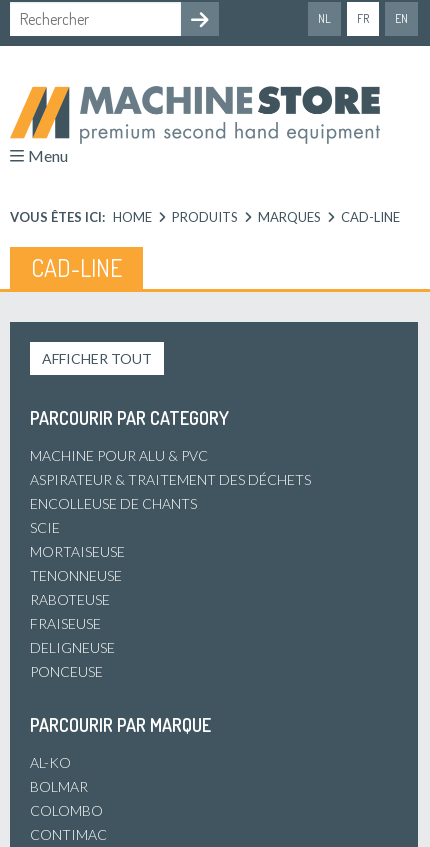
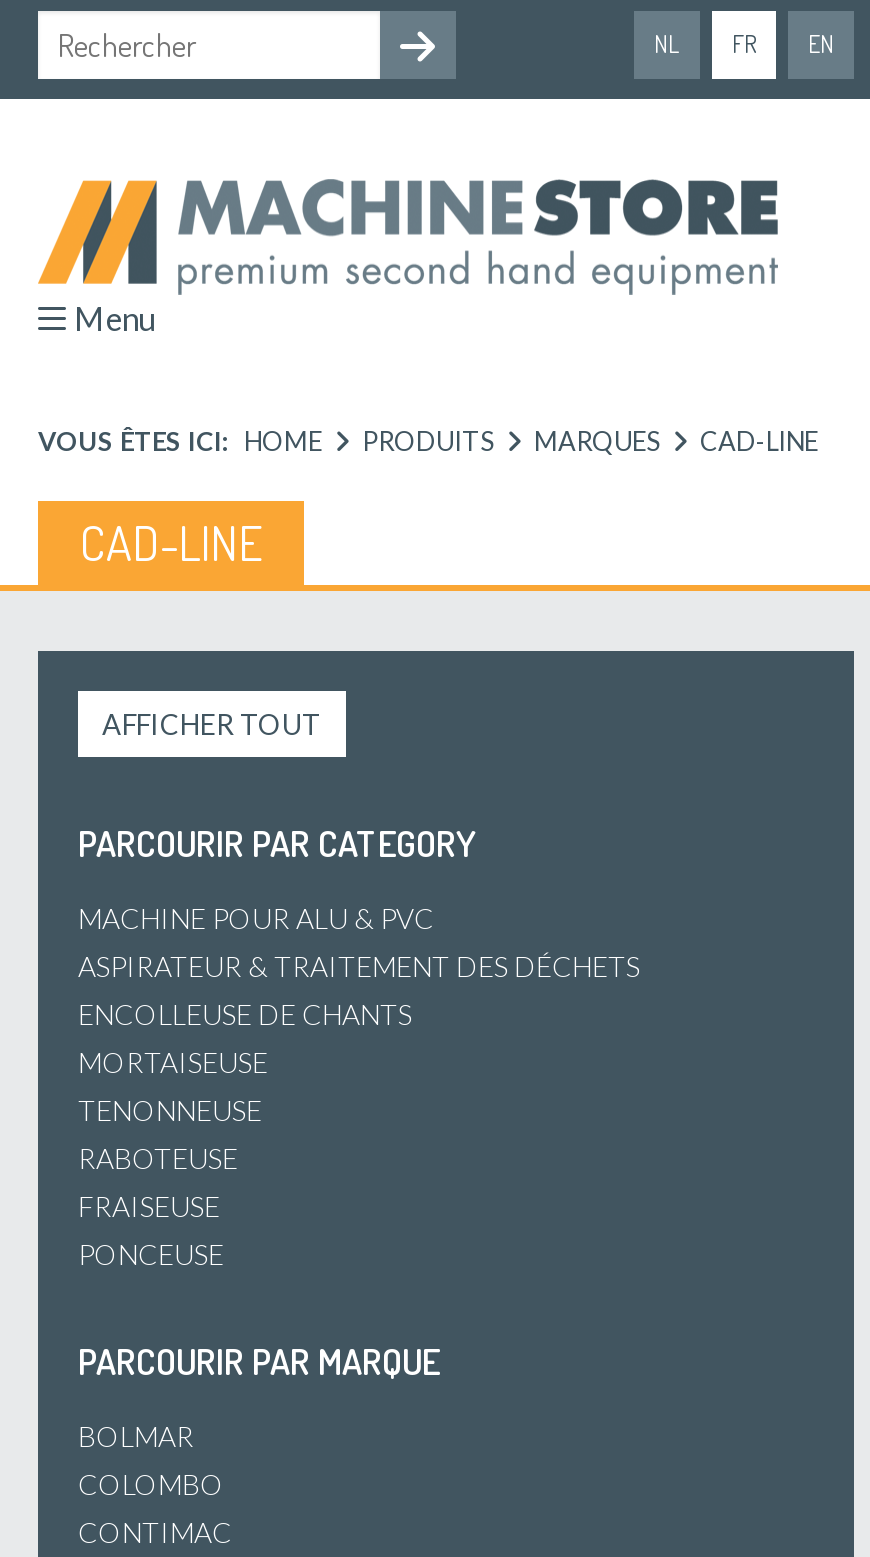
[30,519,60,536] SCIE -> none
[30,639,115,656] DELIGNEUSE -> none
[30,754,71,771] AL-KO -> none

